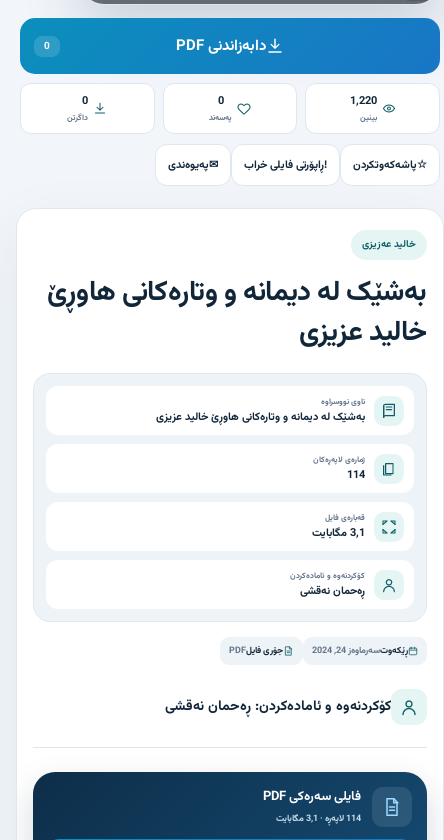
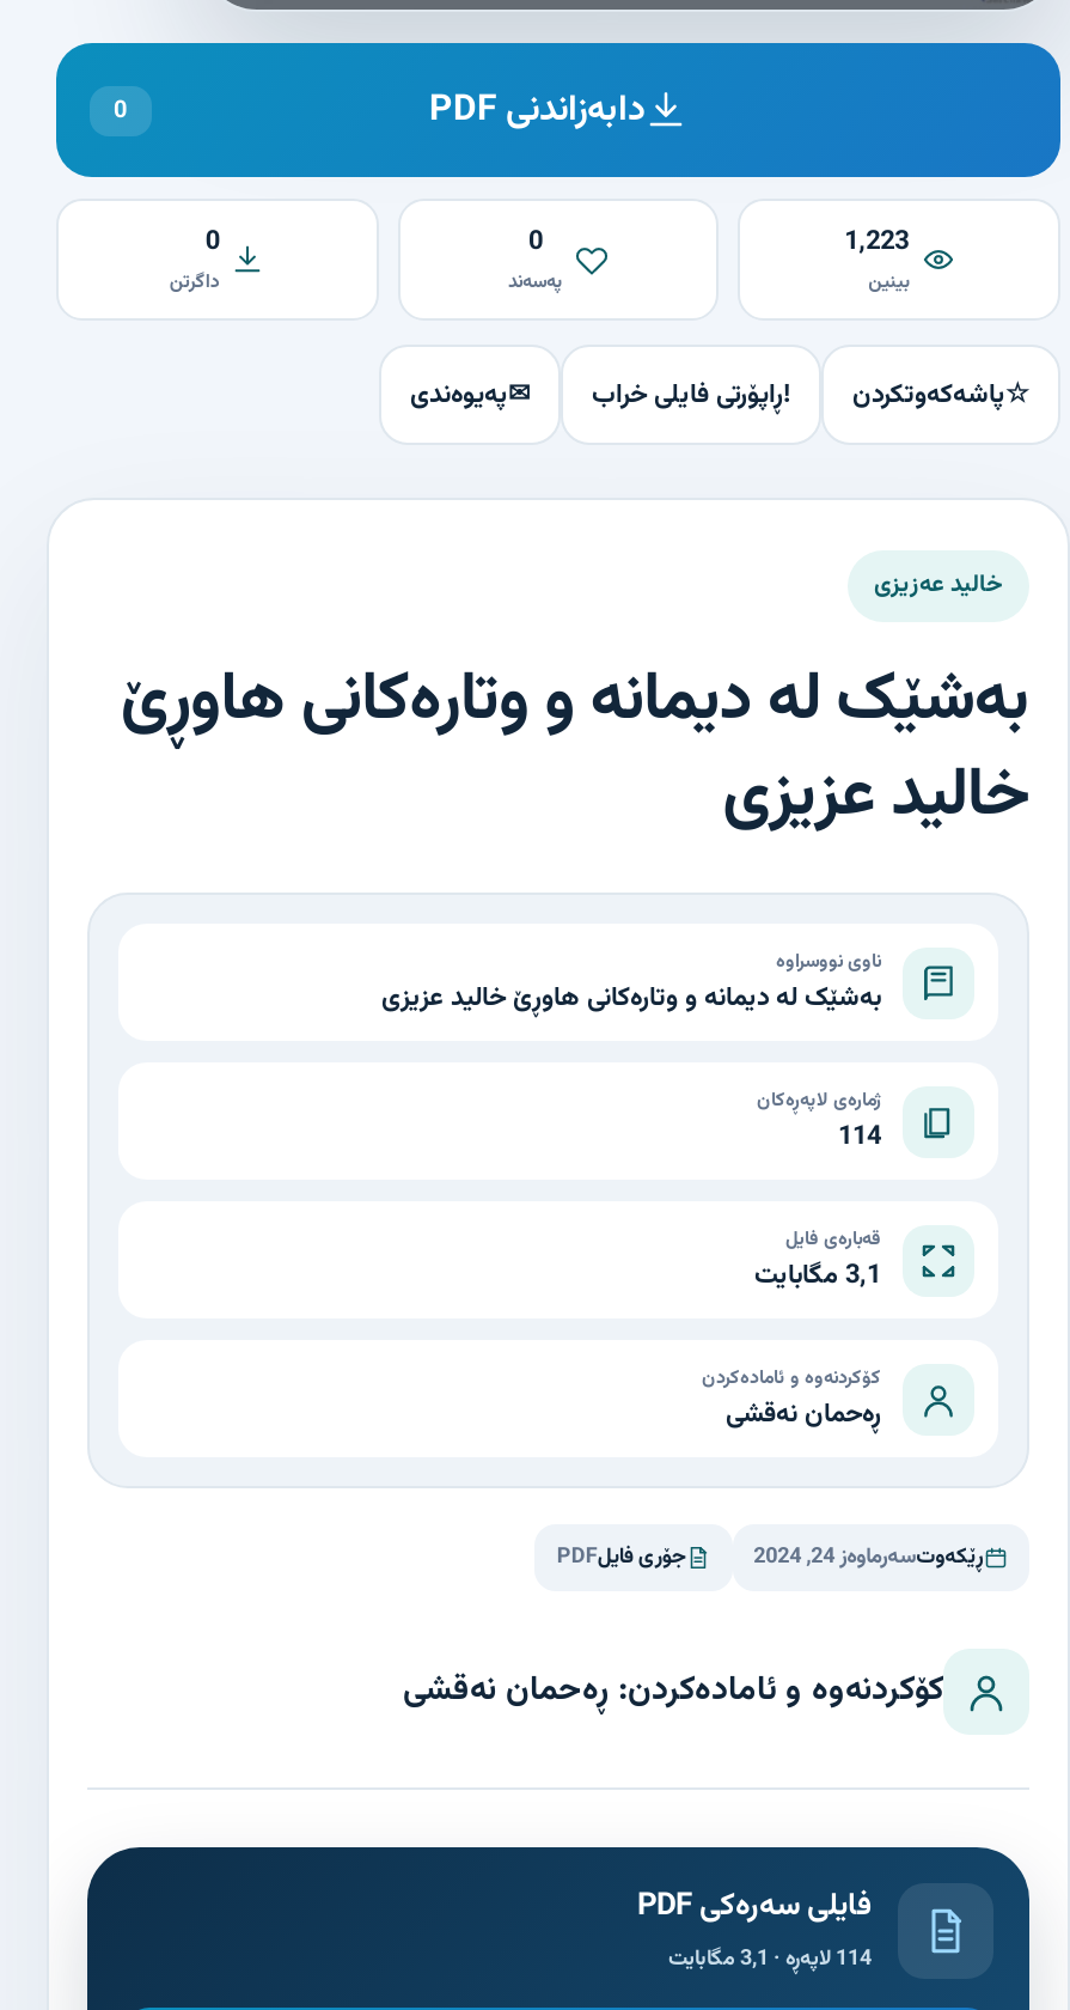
[350,93,377,110] 1,220 -> [845,223,909,264] 1,223

